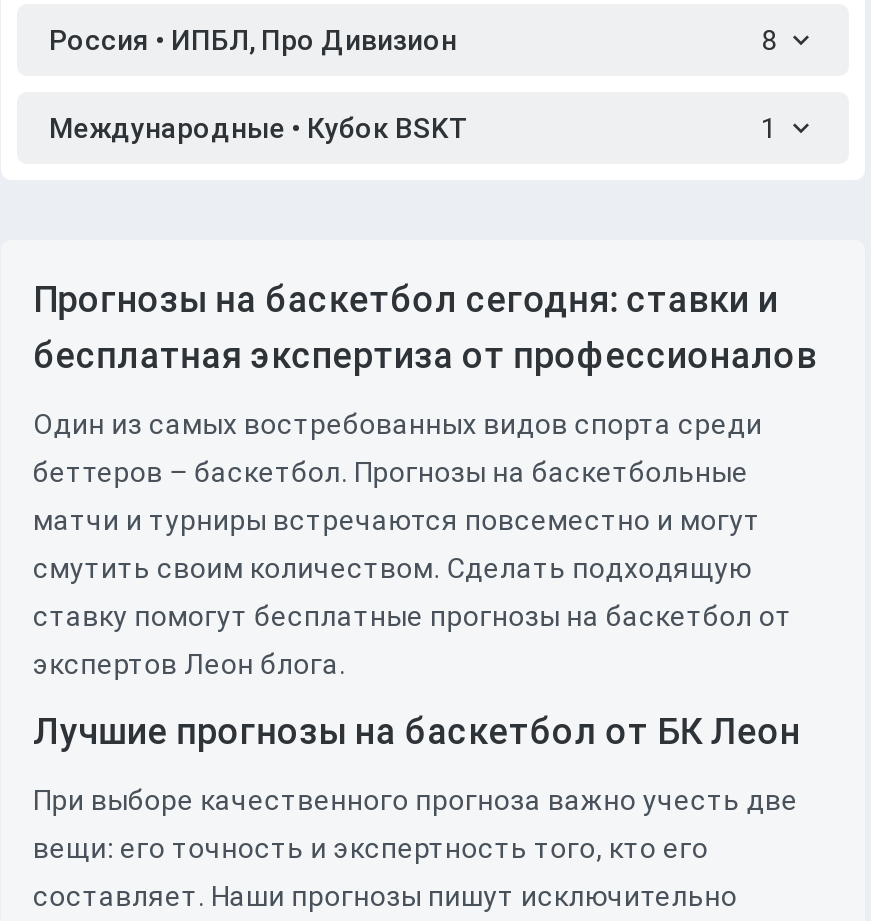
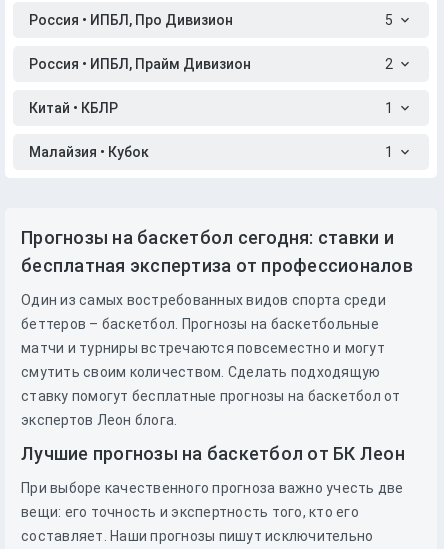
[49,24,777,144] 8 | Международные • Кубок BSKT -> [29,12,393,160] 5 | Россия • ИПБЛ, Прайм Дивизион | 2 | Китай • КБЛР | 1 | Малайзия • Кубок

